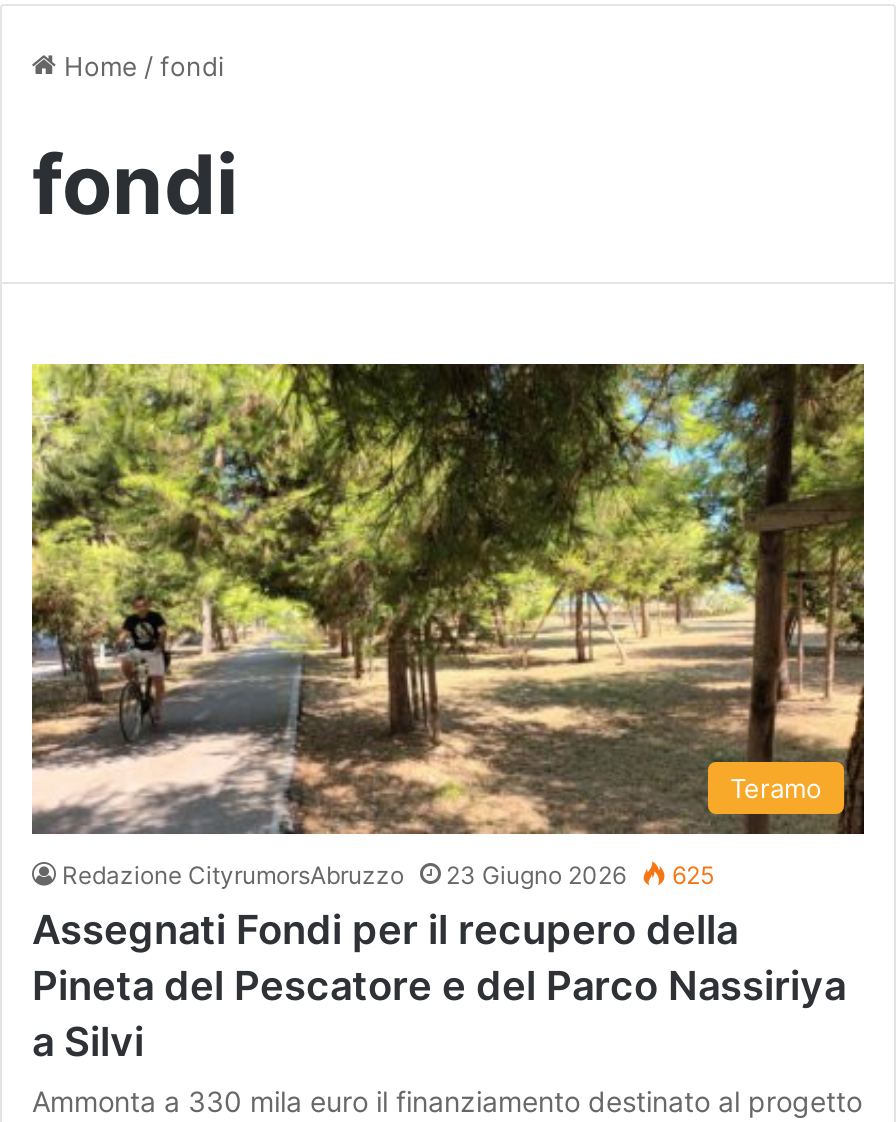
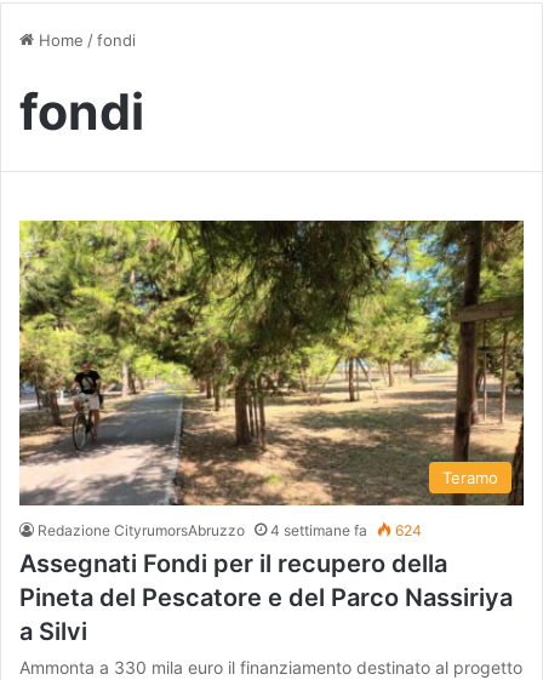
[446,860,714,890] 23 Giugno 2026 | 625 -> [270,521,422,540] 4 settimane fa | 624

